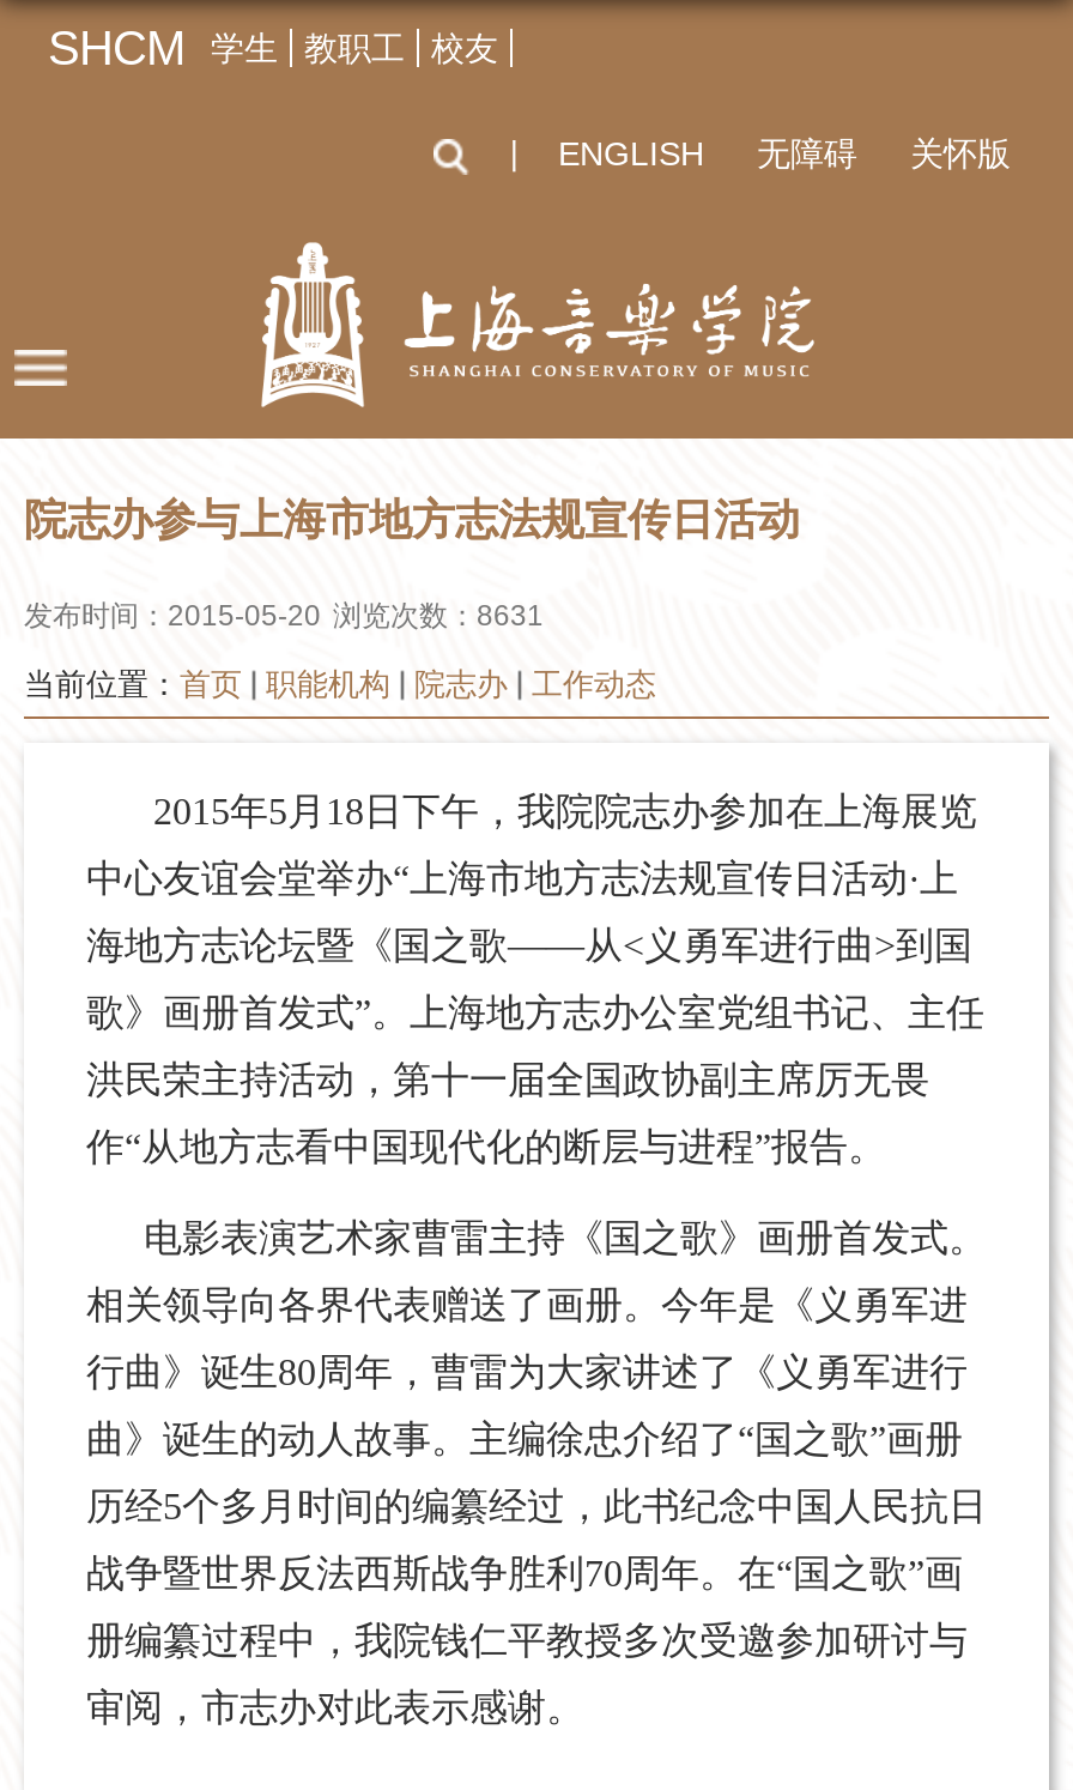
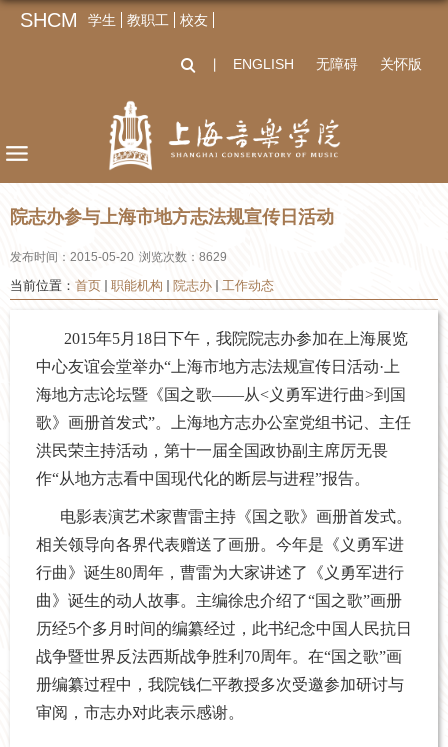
[24,599,544,633] 发布时间：2015-05-20 浏览次数：8631 -> [10,250,227,264] 发布时间：2015-05-20 浏览次数：8629

